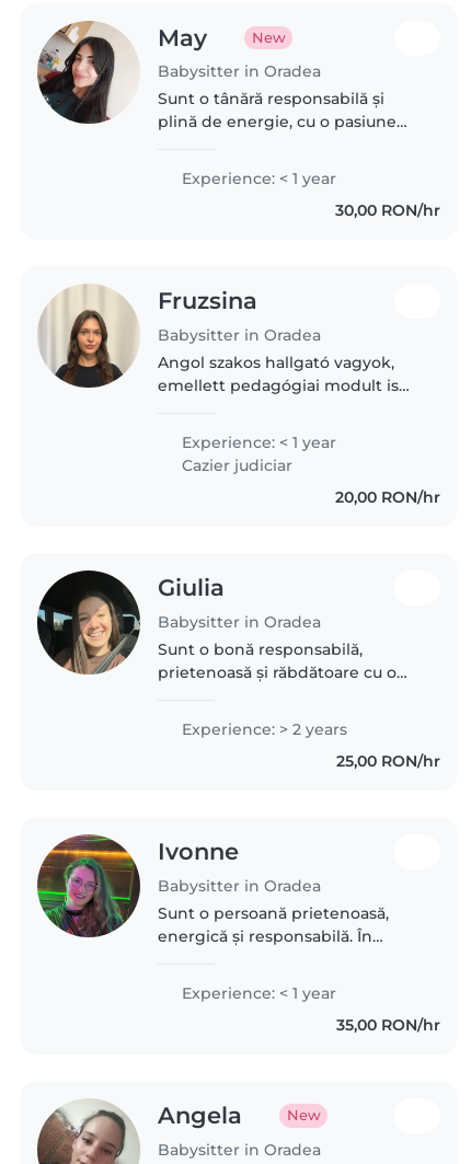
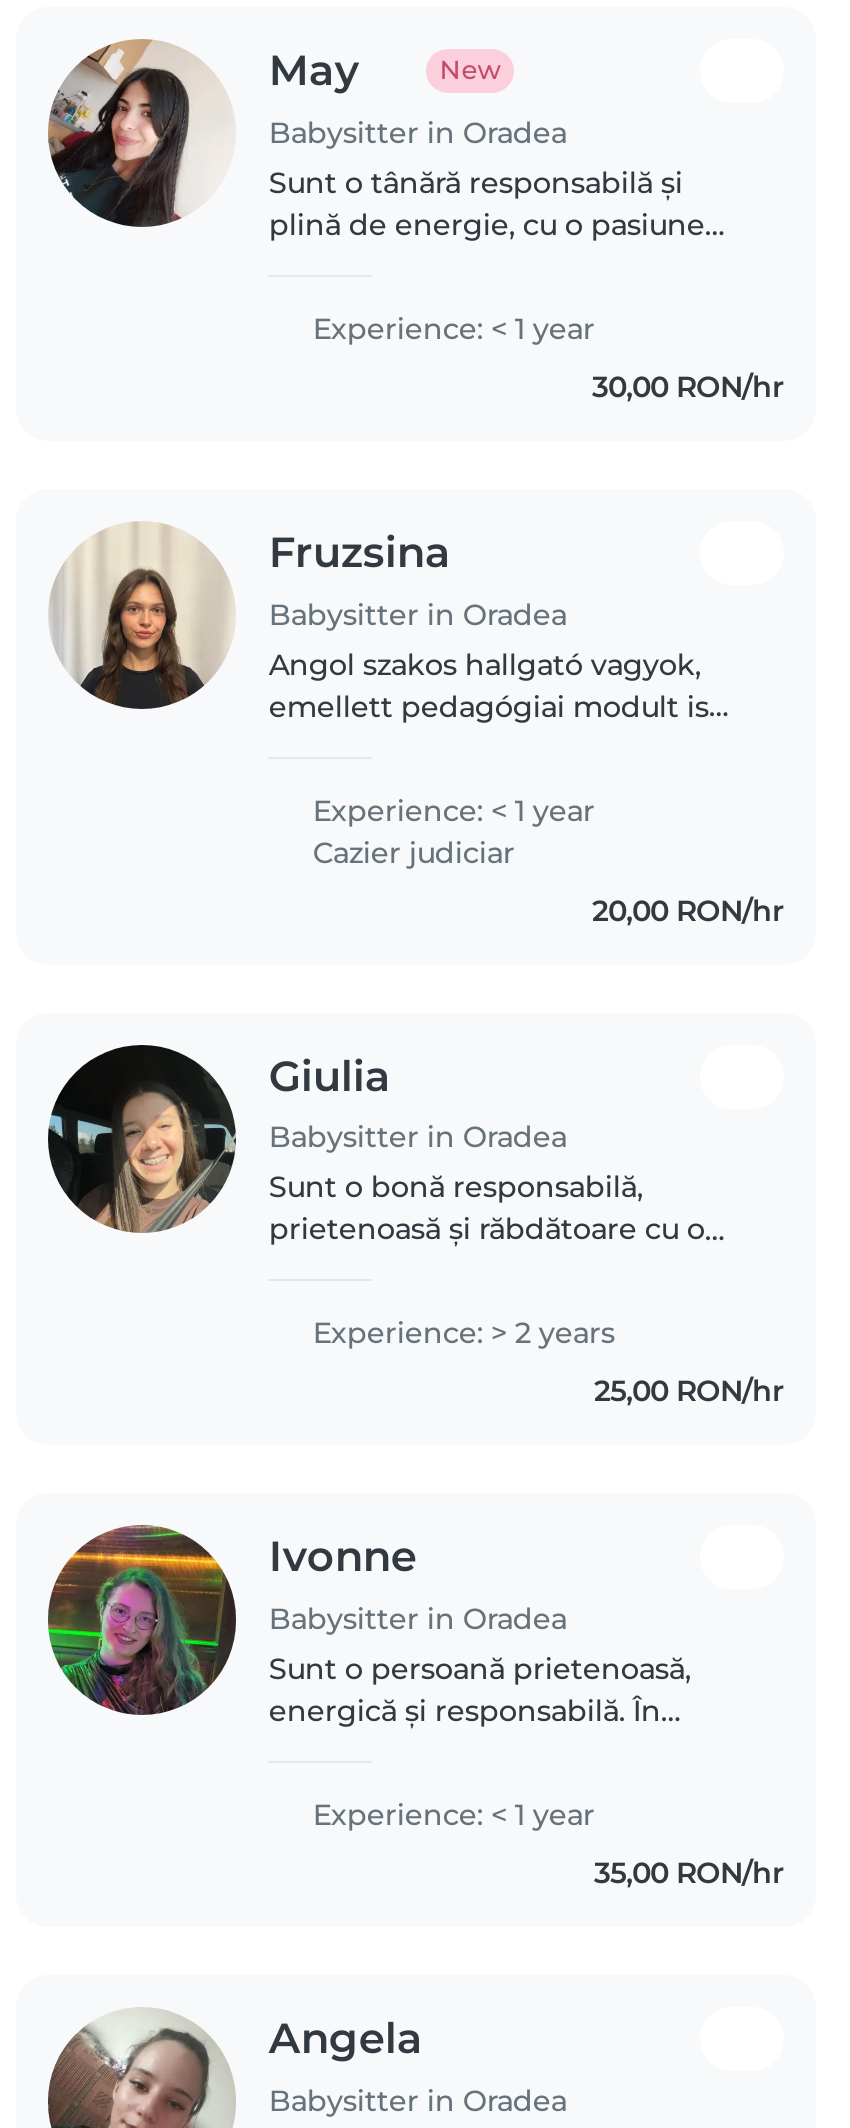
[287,1107,321,1123] New -> none

